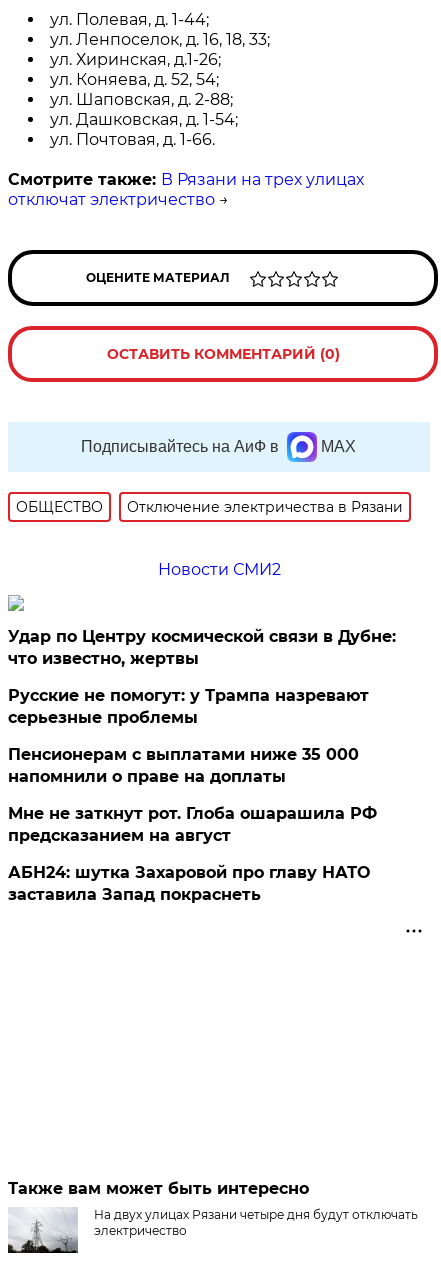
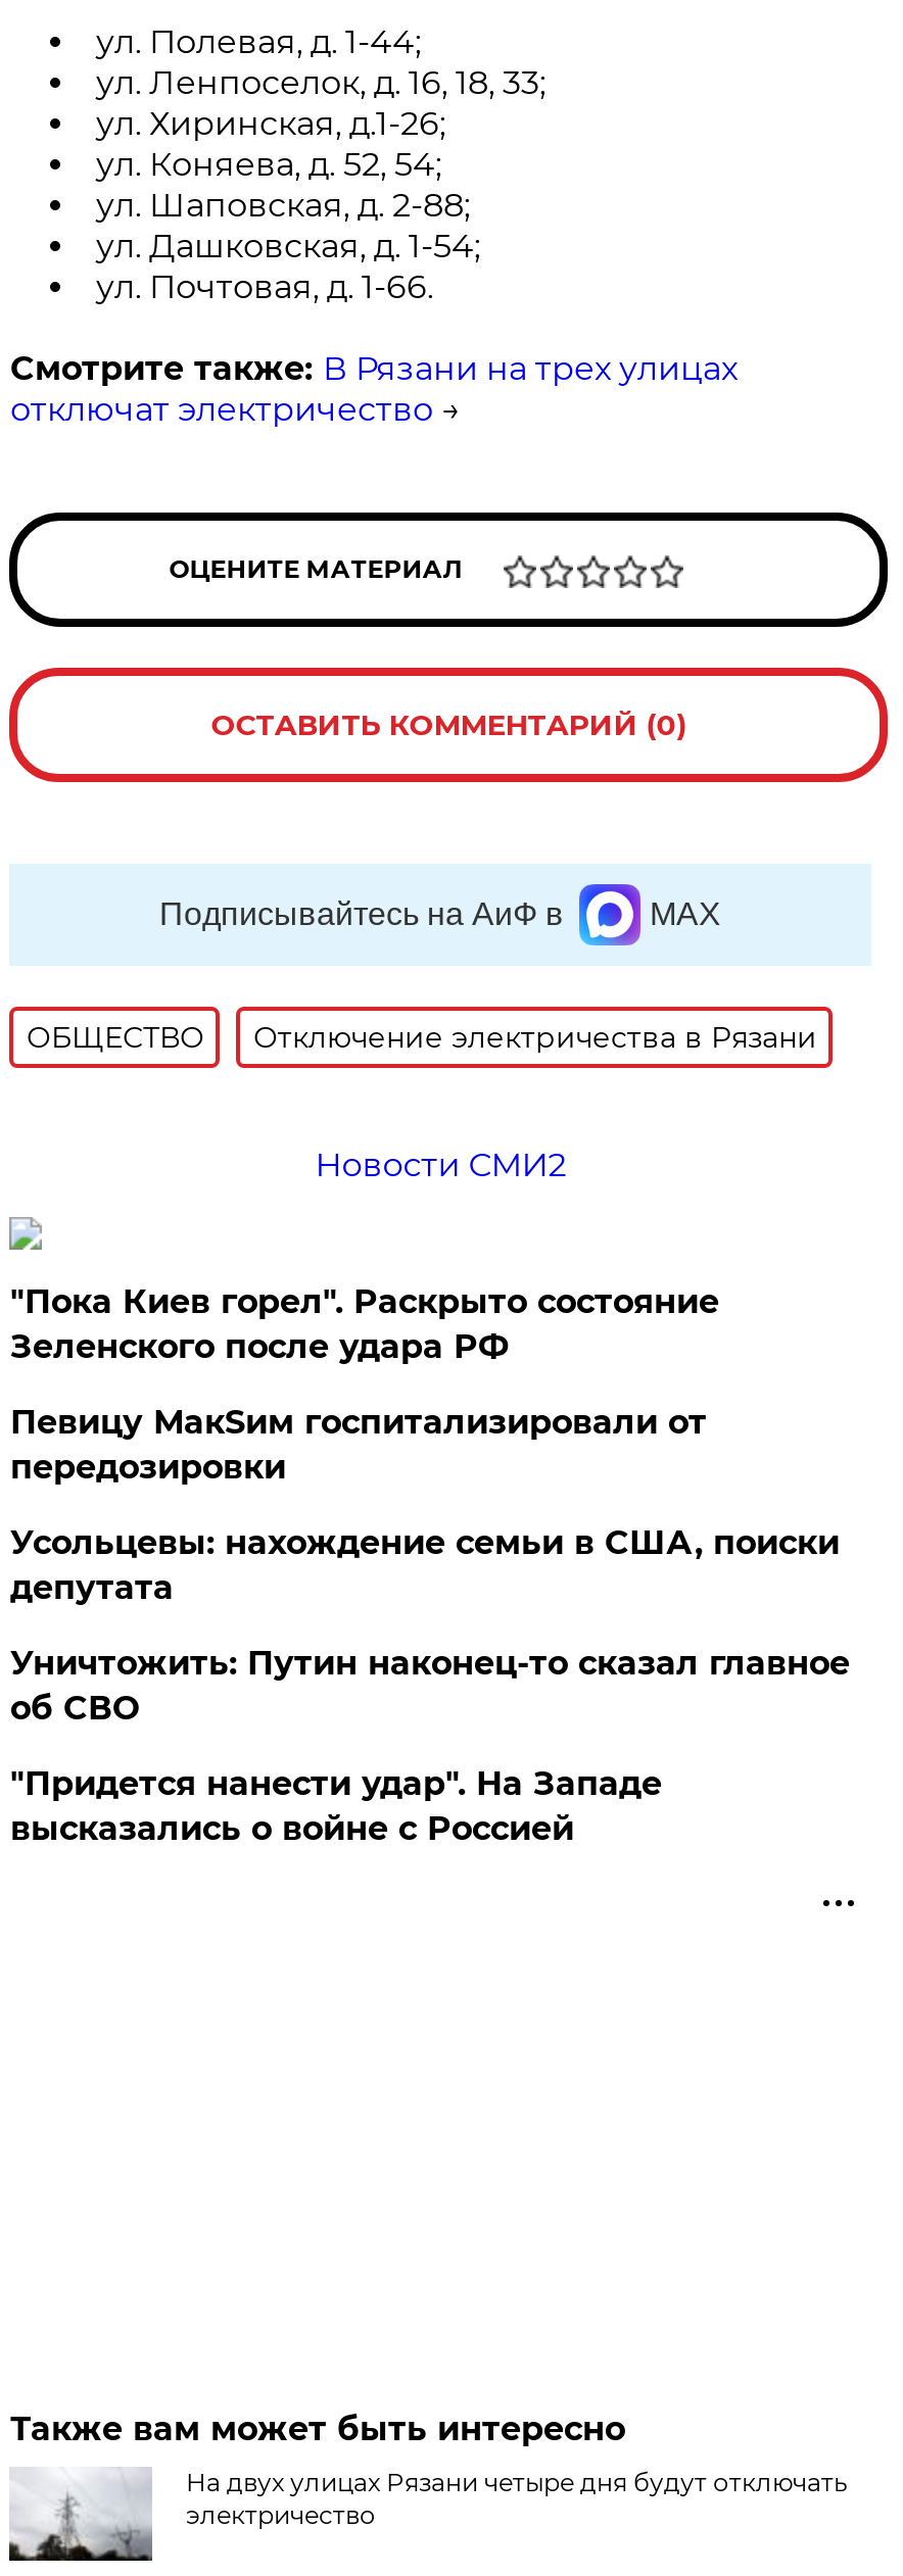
[8,627,396,668] Удар по Центру космической связи в Дубне: | что известно, жертвы -> [10,1282,719,1366] "Пока Киев горел". Раскрыто состояние | Зеленского после удара РФ
[8,686,369,727] Русские не помогут: у Трампа назревают | серьезные проблемы -> [10,1403,707,1486] Певицу МакSим госпитализировали от | передозировки
[8,745,359,786] Пенсионерам с выплатами ниже 35 000 | напомнили о праве на доплаты -> [10,1523,839,1607] Усольцевы: нахождение семьи в США, поиски | депутата
[8,804,377,845] Мне не заткнут рот. Глоба ошарашила РФ | предсказанием на август -> [10,1644,850,1727] Уничтожить: Путин наконец-то сказал главное | об СВО
[8,863,370,904] АБН24: шутка Захаровой про главу НАТО | заставила Запад покраснеть -> [10,1764,662,1848] "Придется нанести удар". На Западе | высказались о войне с Россией

